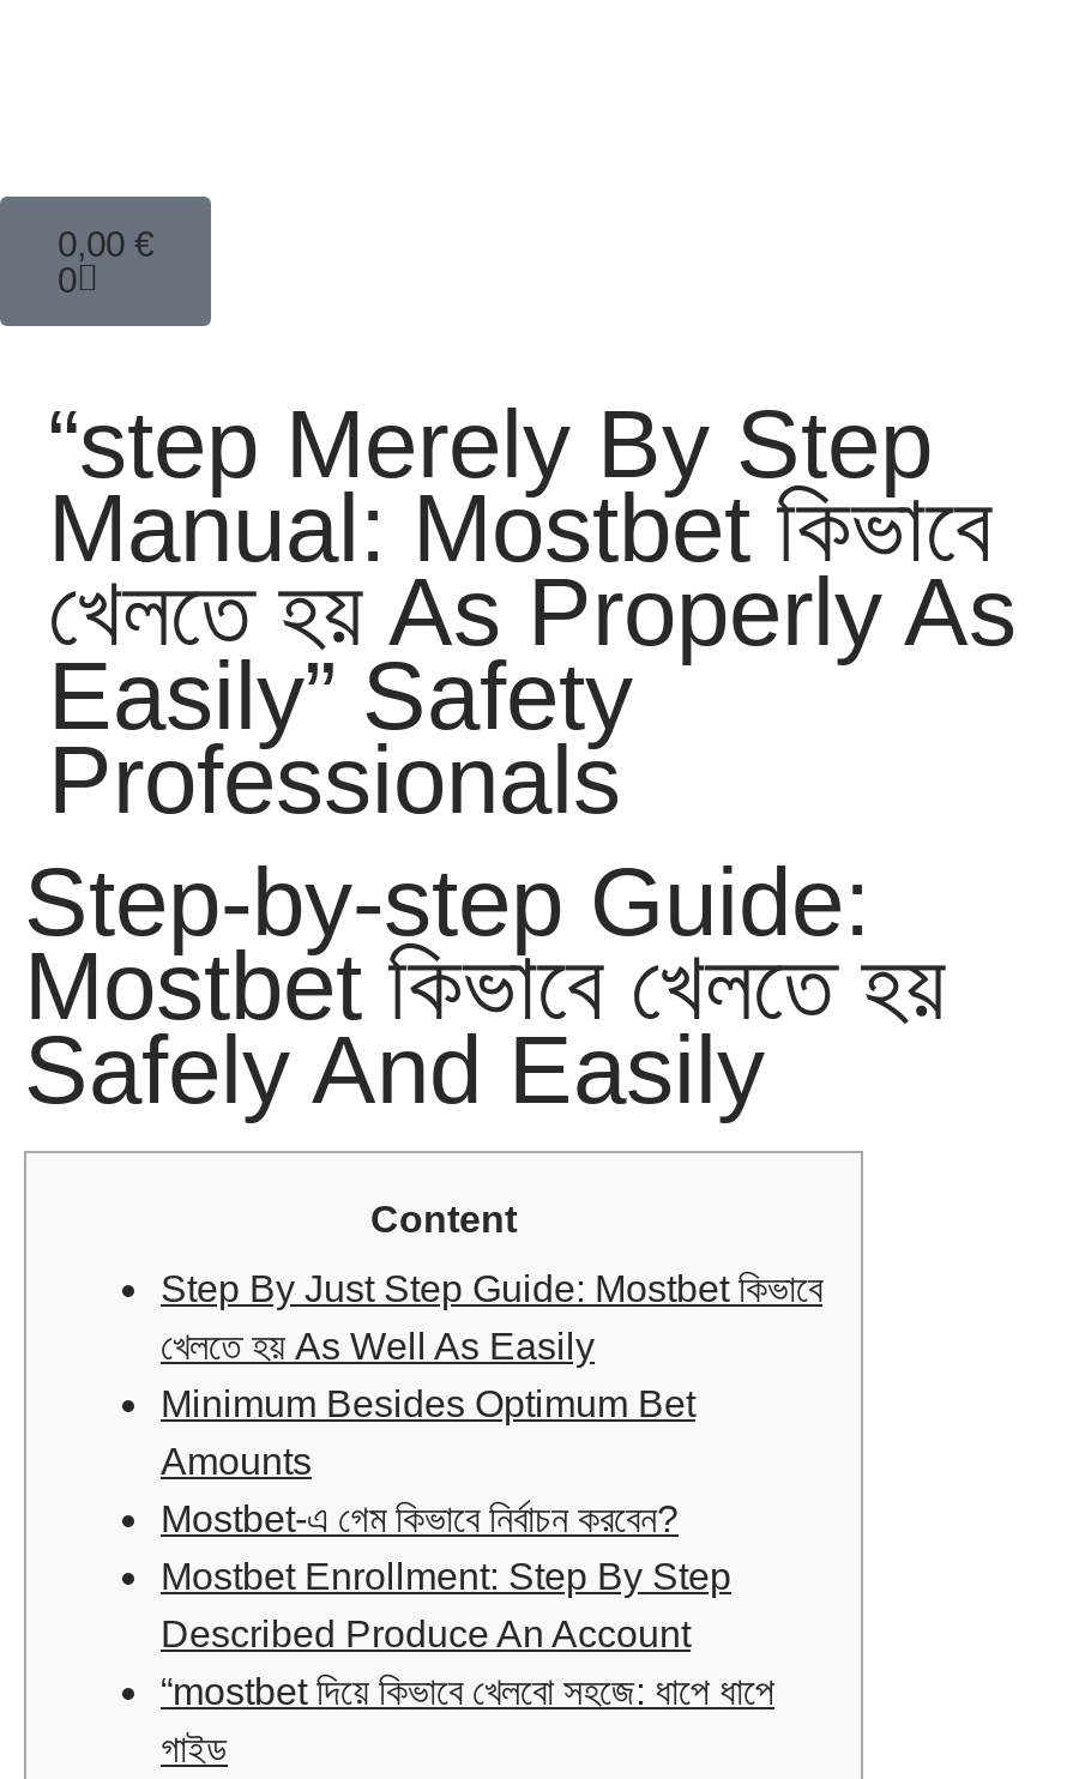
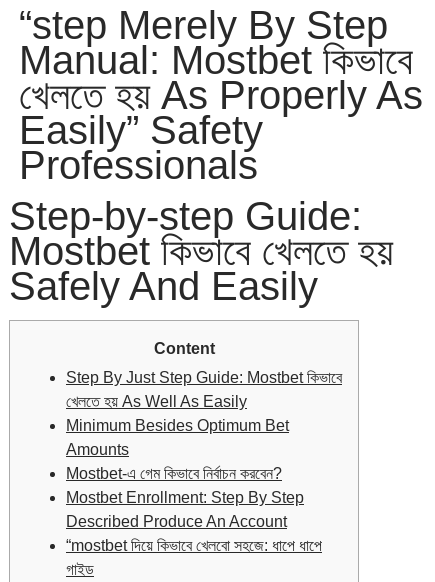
[58,223,153,300] 0,00 € | 0 -> none

